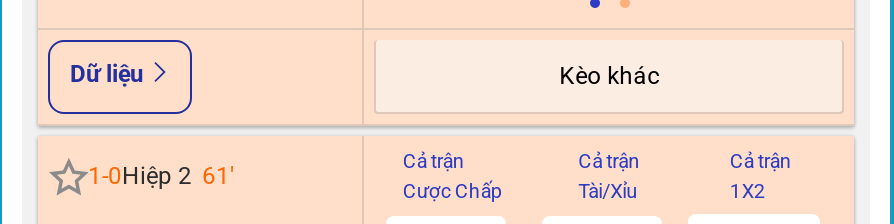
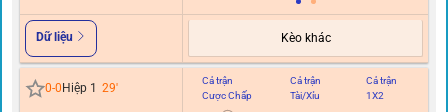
[88,163,230,191] 1 - 0Hiệp 2 61 -> [45,81,116,95] 0 - 0Hiệp 1 29

